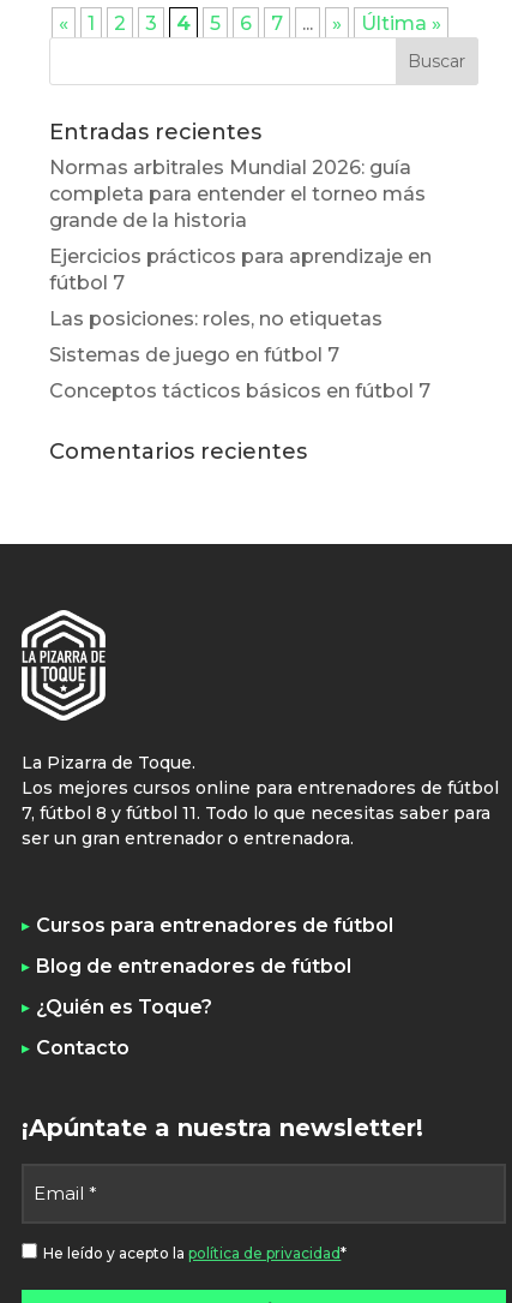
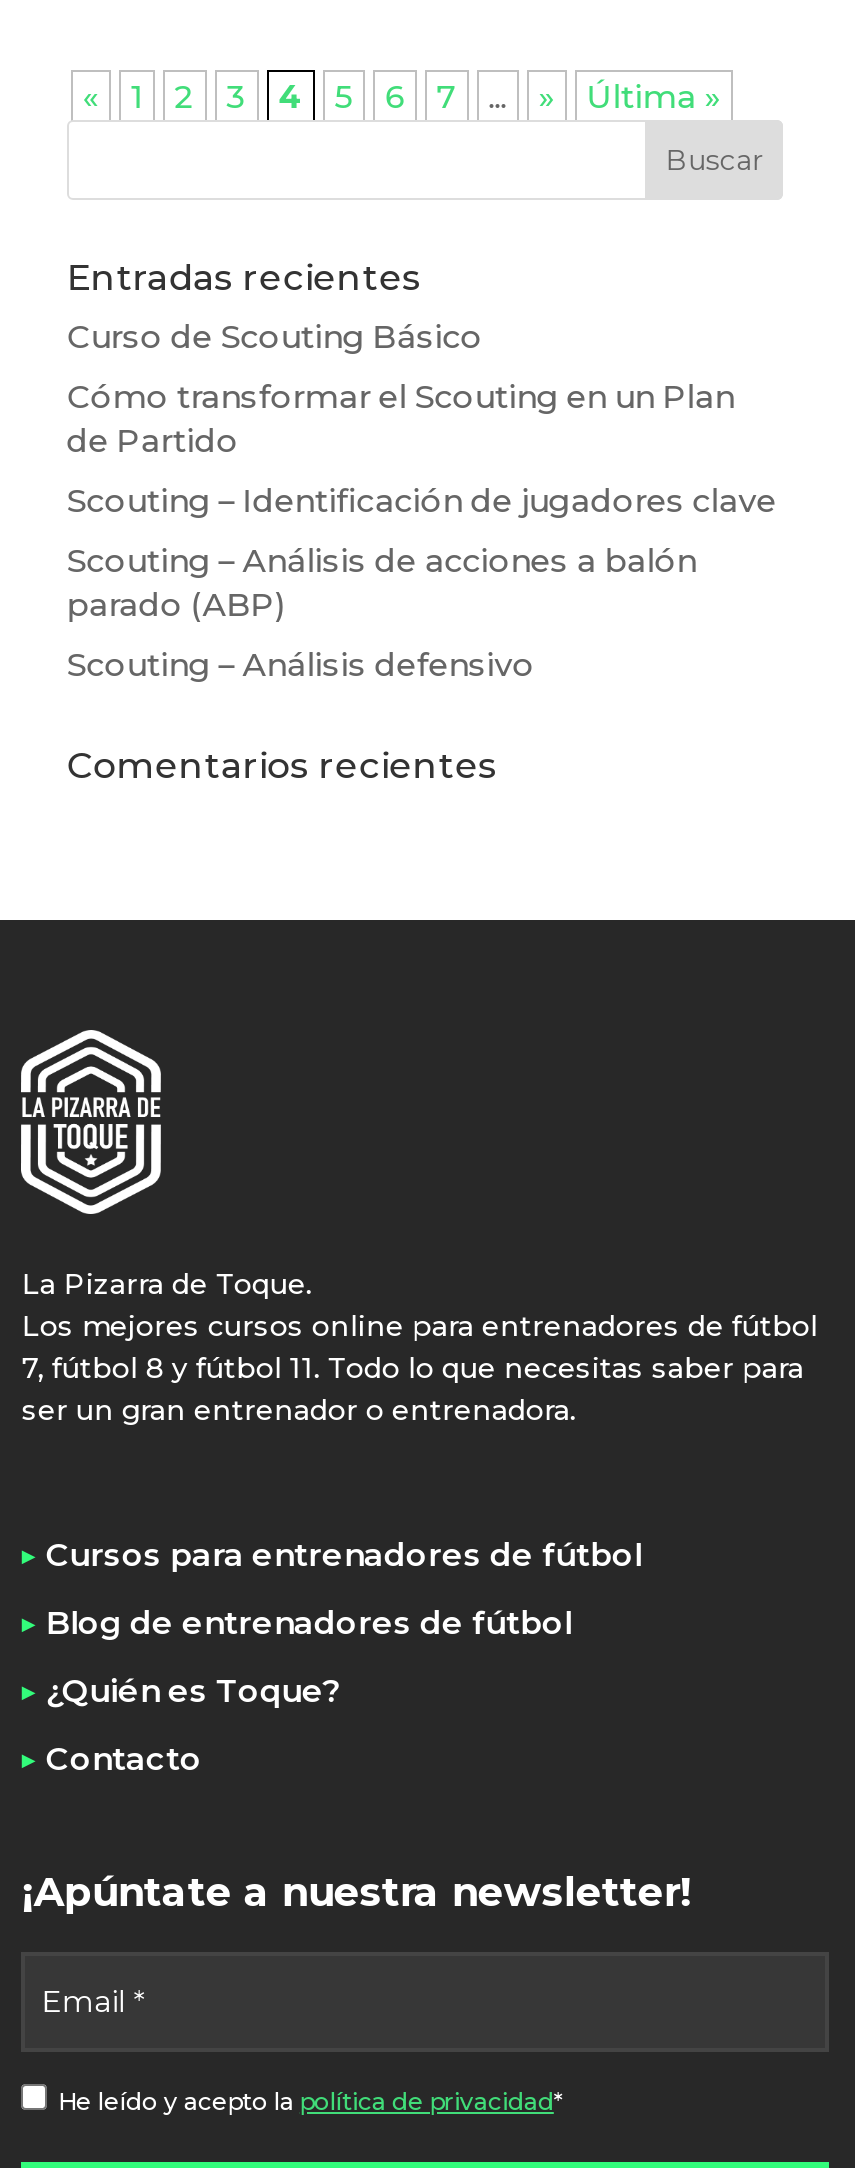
[49,156,425,231] Normas arbitrales Mundial 2026: guía | completa para entender el torneo más | grande de la historia -> [67,317,483,355] Curso de Scouting Básico
[49,245,431,294] Ejercicios prácticos para aprendizaje en | fútbol 7 -> [67,377,735,459] Cómo transformar el Scouting en un Plan | de Partido
[49,307,382,330] Las posiciones: roles, no etiquetas -> [67,481,777,519] Scouting – Identificación de jugadores clave
[49,343,339,366] Sistemas de juego en fútbol 7 -> [67,541,697,623] Scouting – Análisis de acciones a balón | parado (ABP)
[49,379,430,402] Conceptos tácticos básicos en fútbol 7 -> [67,645,535,683] Scouting – Análisis defensivo

